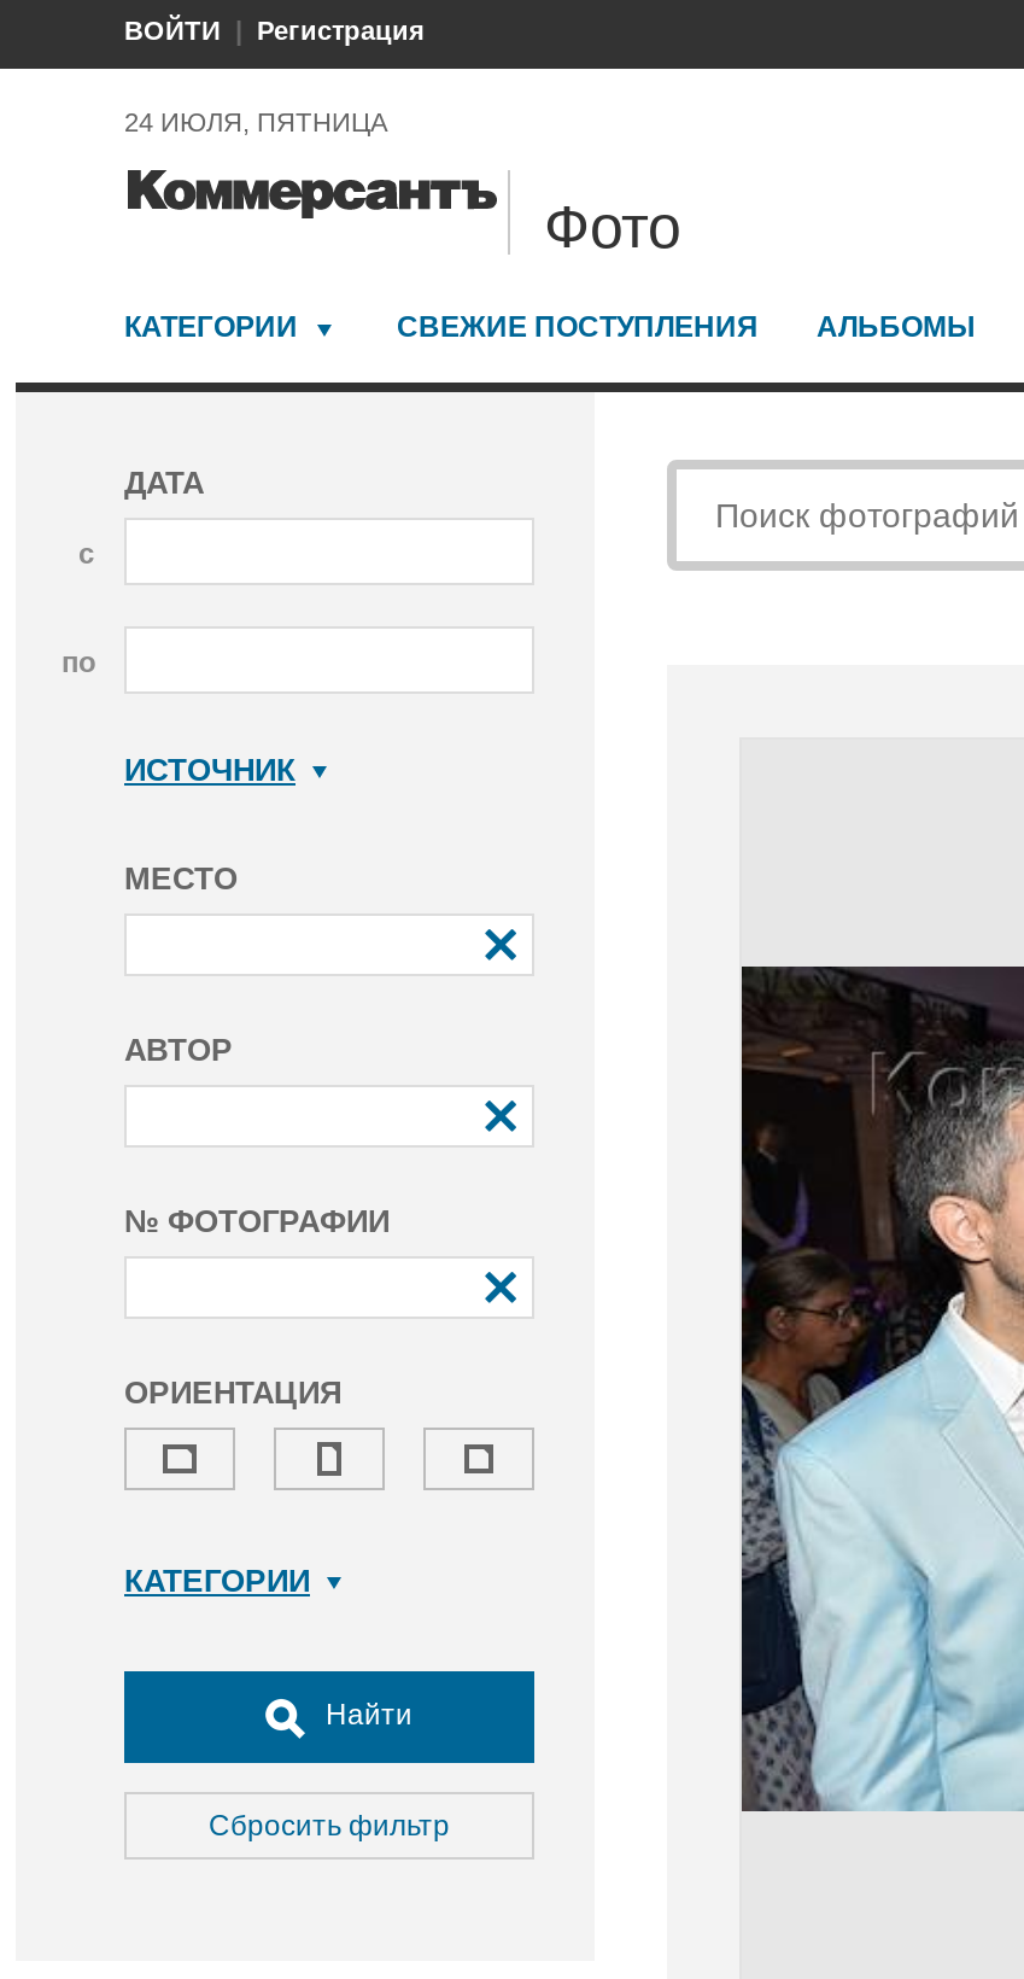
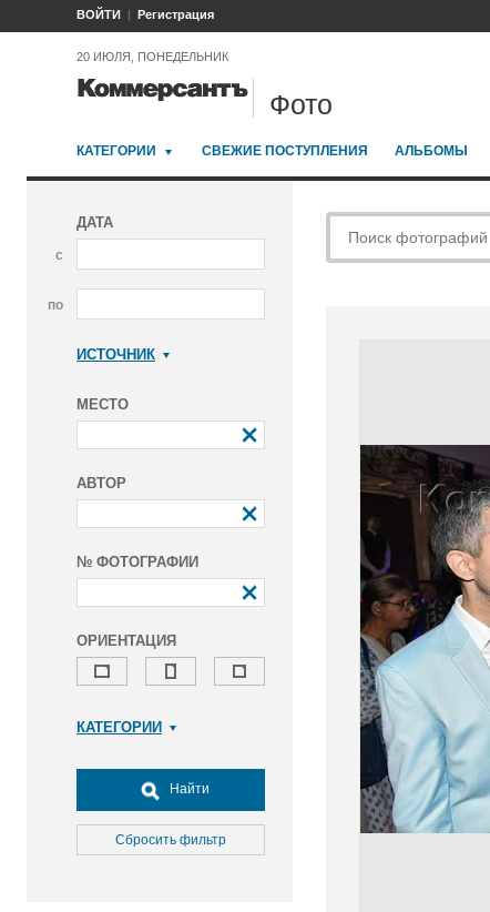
[124,107,387,136] 24 ИЮЛЯ, ПЯТНИЦА -> [76,50,228,63] 20 ИЮЛЯ, ПОНЕДЕЛЬНИК

